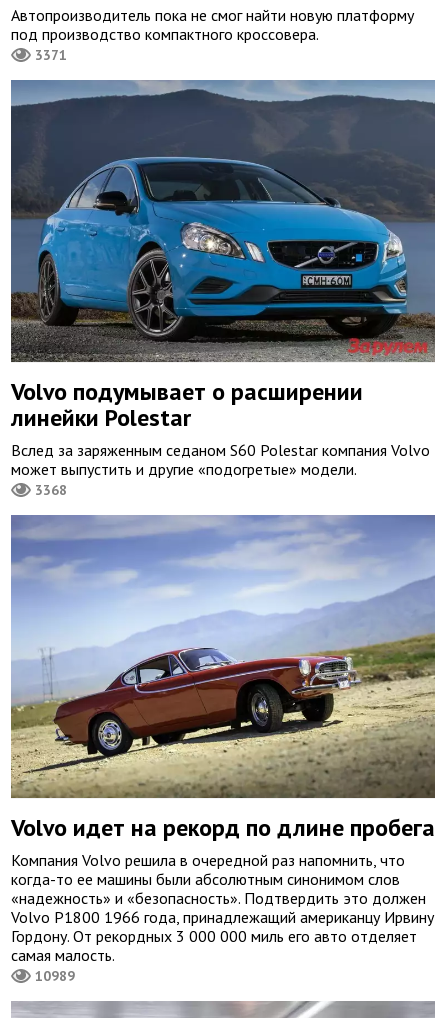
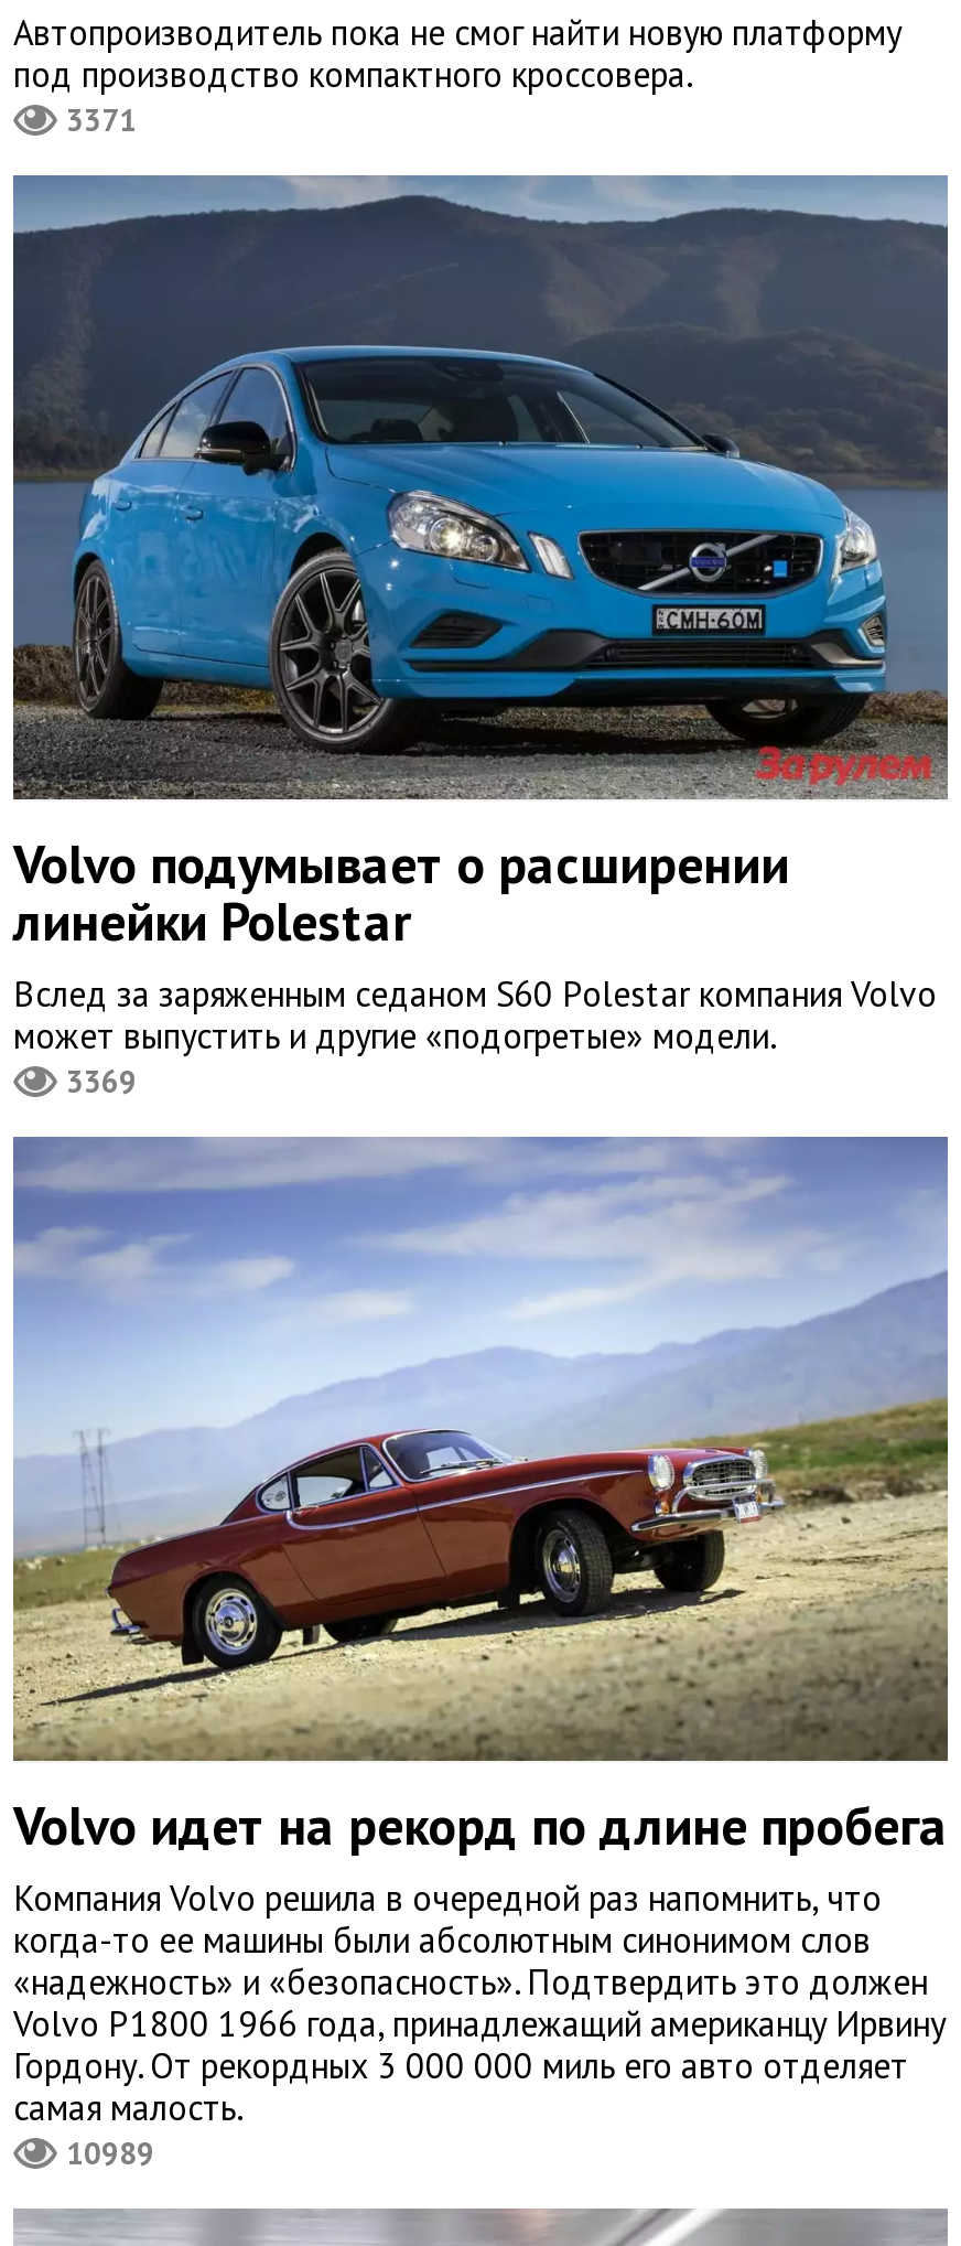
[35,481,67,499] 3368 -> [66,1061,137,1101] 3369

